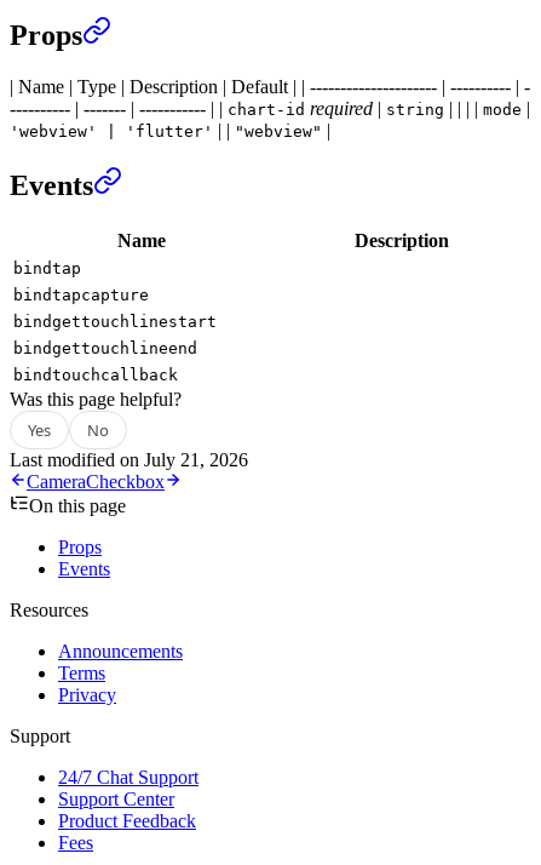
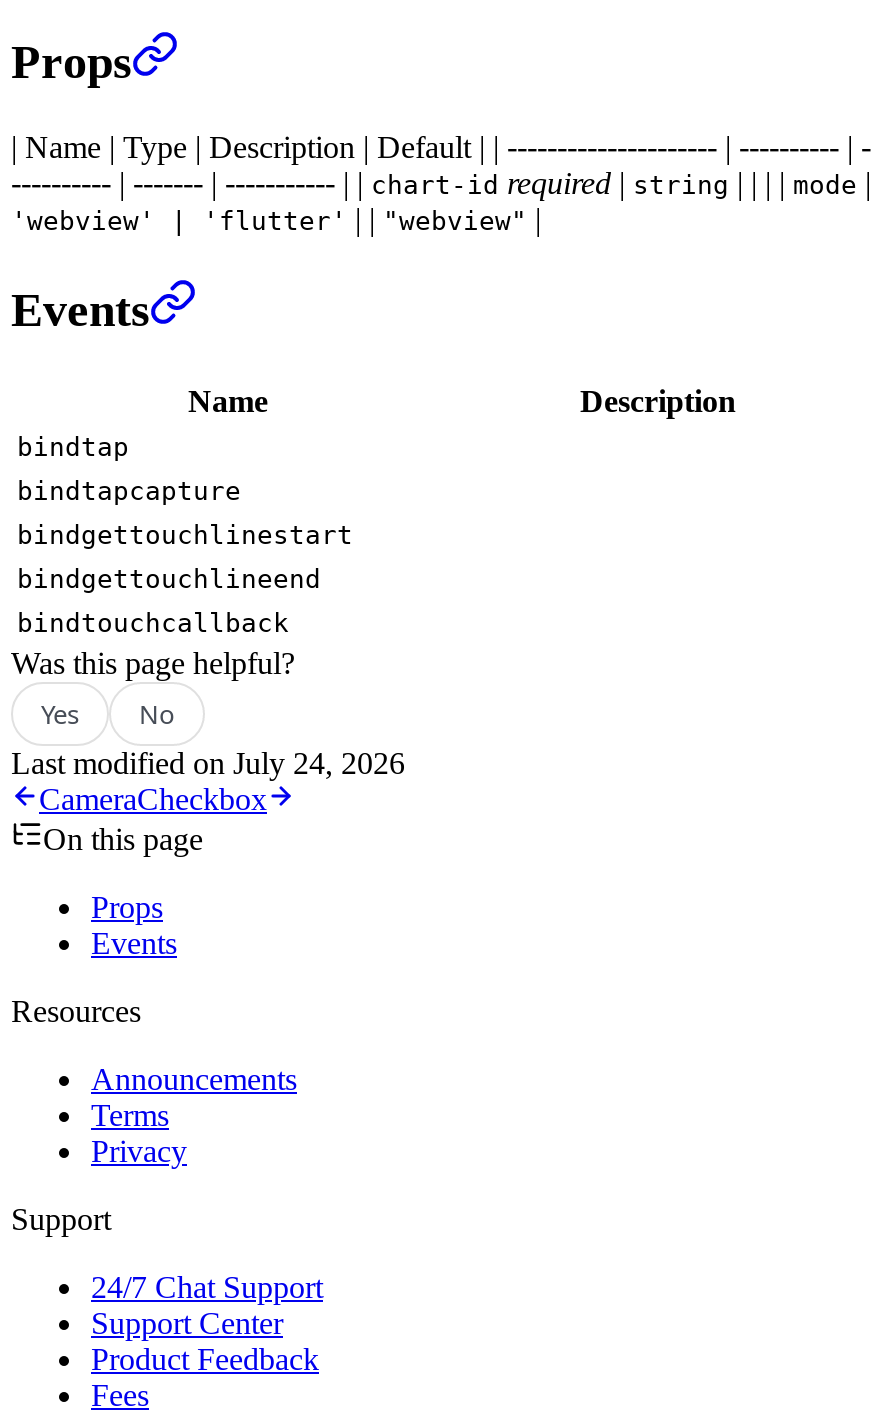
[10,449,248,469] Last modified on July 21, 2026 -> [11,745,405,779] Last modified on July 24, 2026

